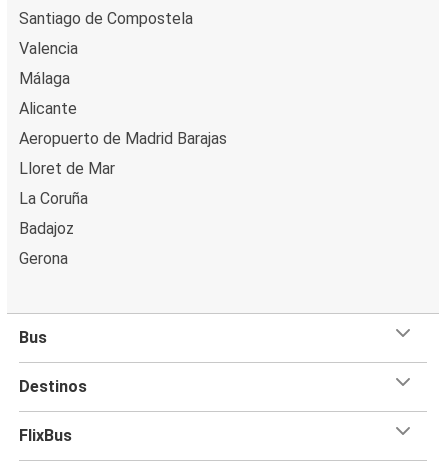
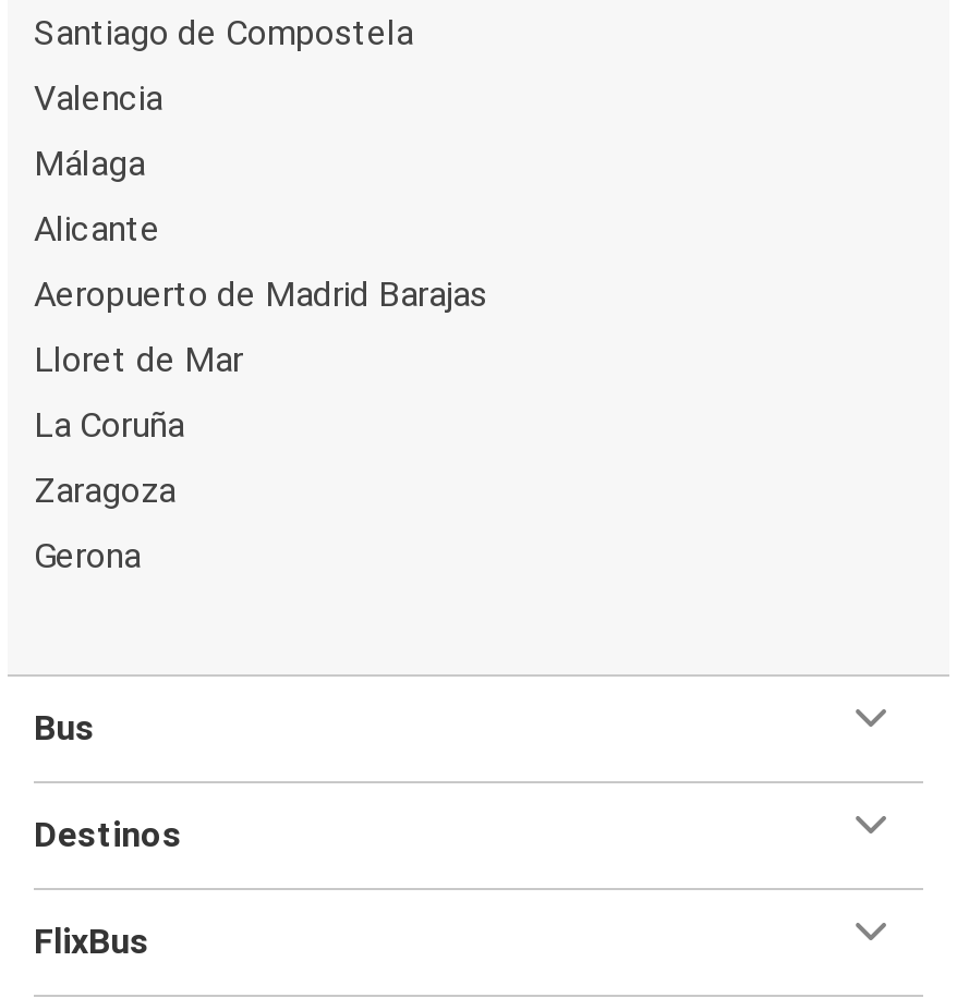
[19,218,74,237] Badajoz -> [34,468,175,510] Zaragoza

